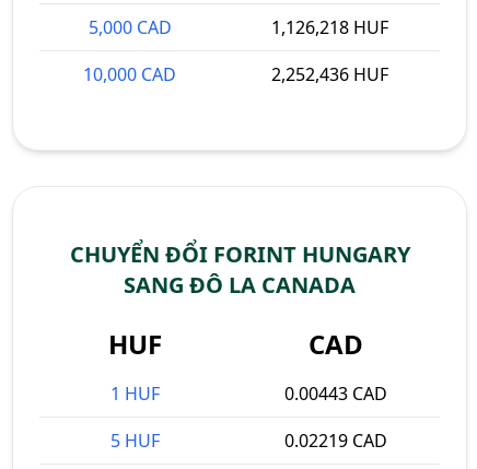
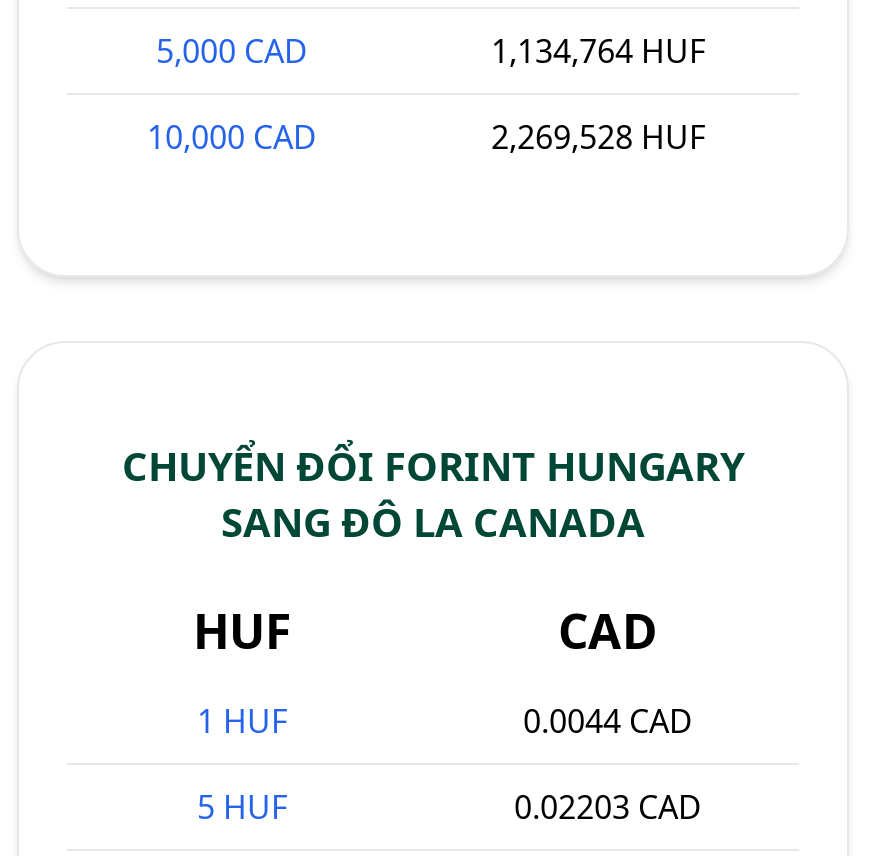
[271,15,388,39] 1,126,218 HUF -> [491,29,705,73] 1,134,764 HUF
[271,62,388,86] 2,252,436 HUF -> [491,115,705,159] 2,269,528 HUF
[284,382,387,406] 0.00443 CAD -> [523,699,693,743] 0.0044 CAD
[284,429,387,453] 0.02219 CAD -> [514,785,702,829] 0.02203 CAD

